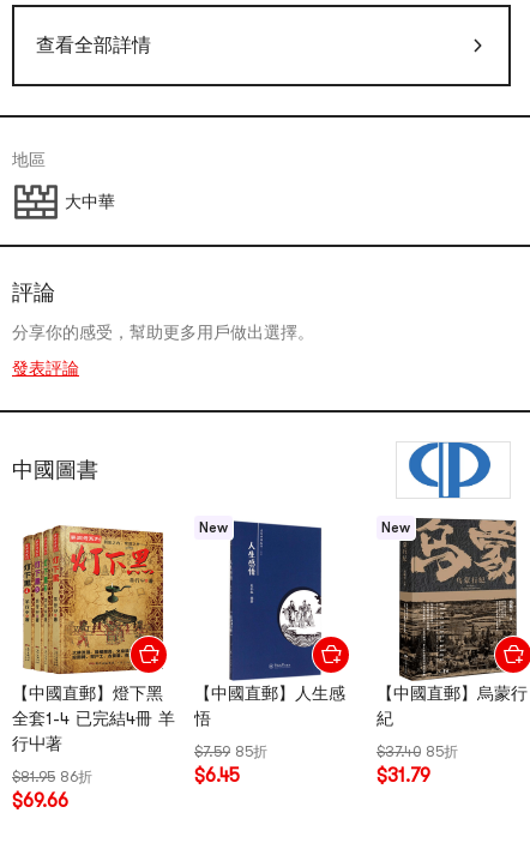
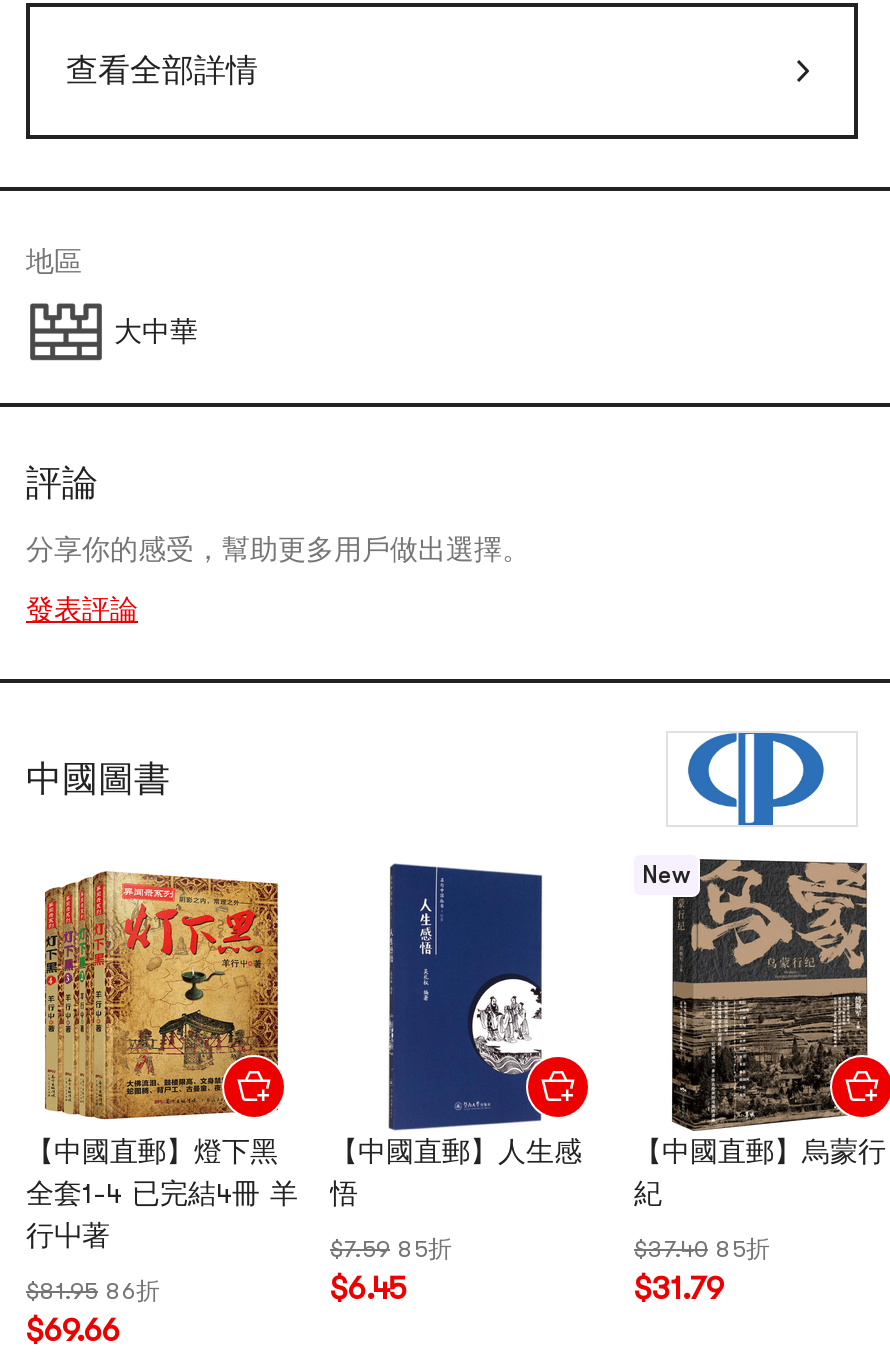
[199,519,228,536] New -> none

